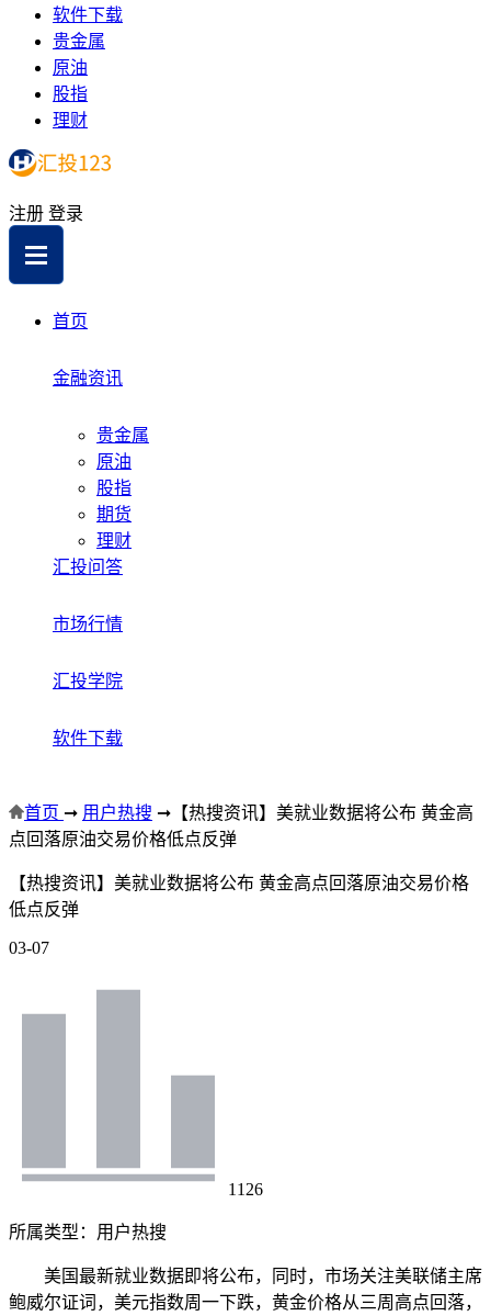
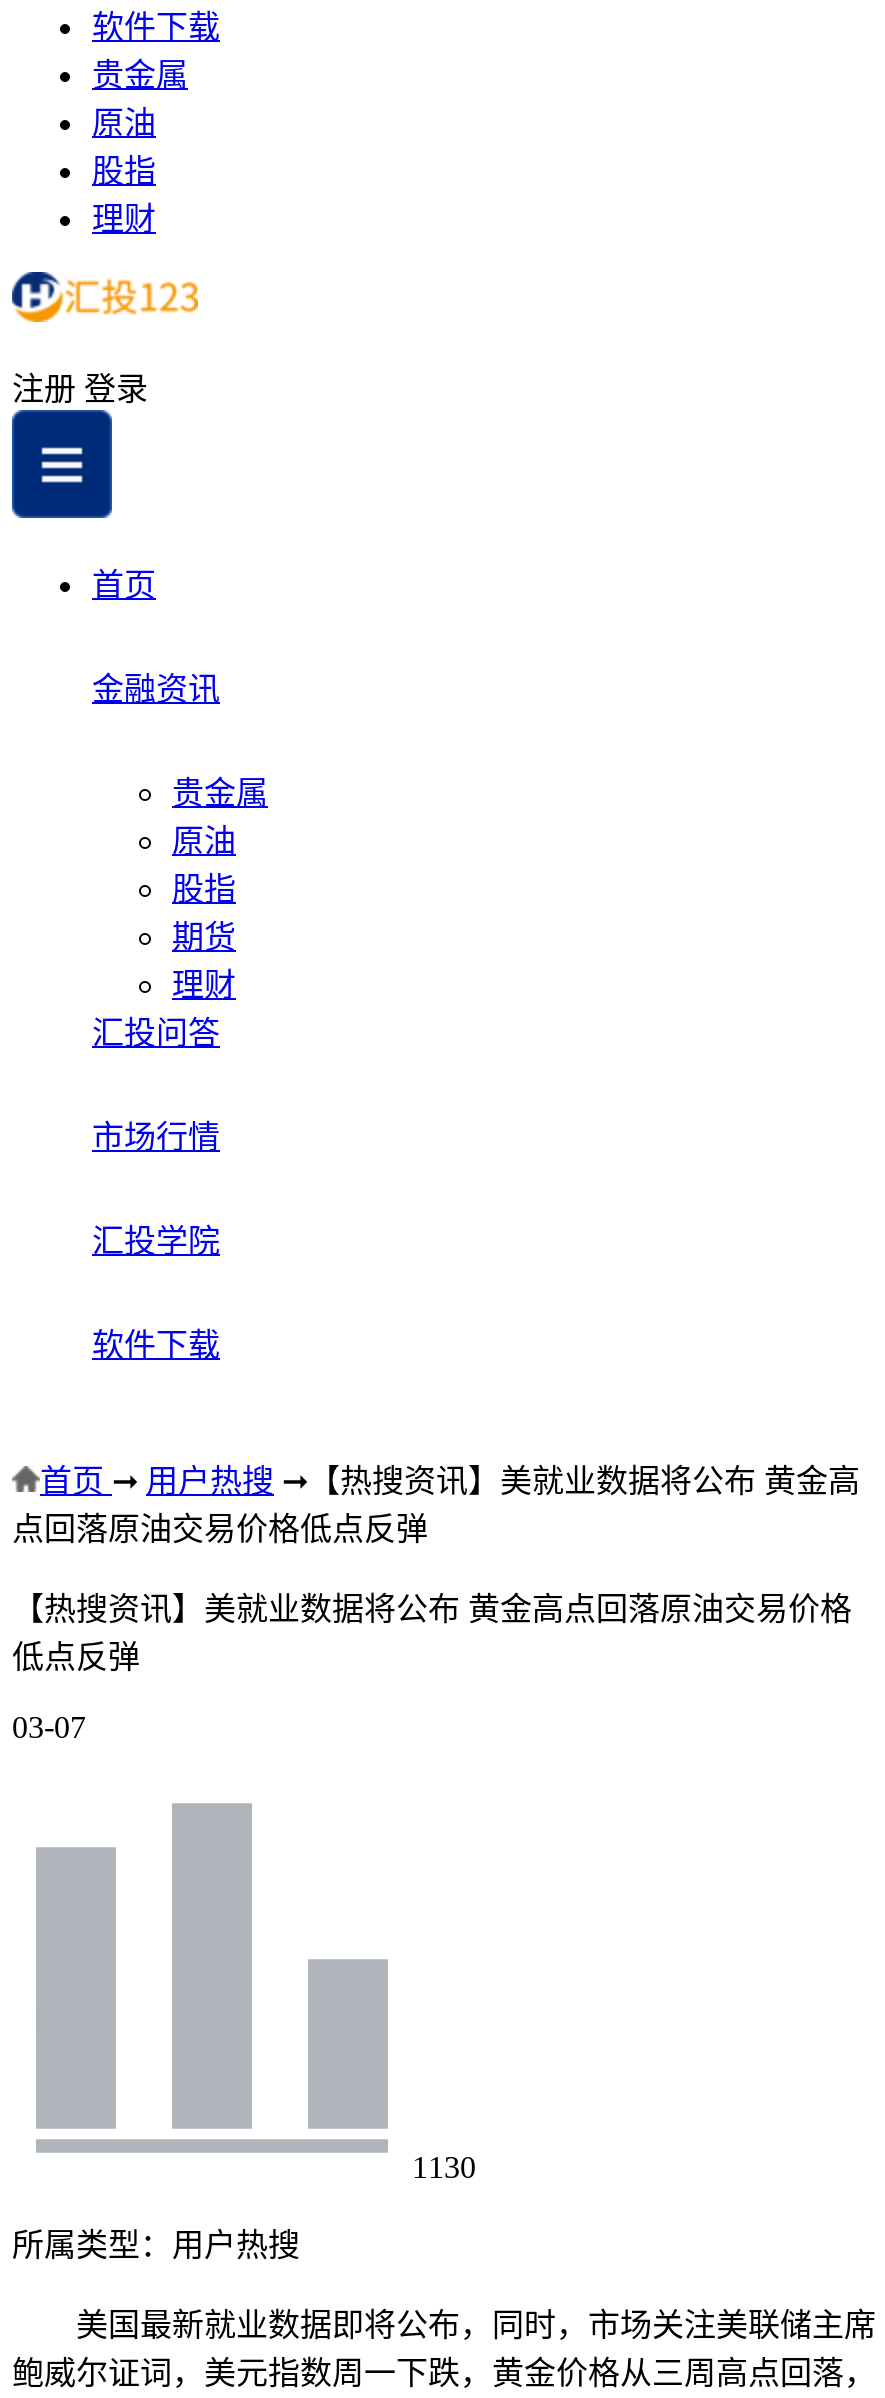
[228,1180,263,1199] 1126 -> [412,2150,476,2184] 1130

